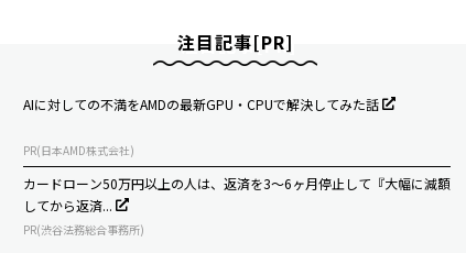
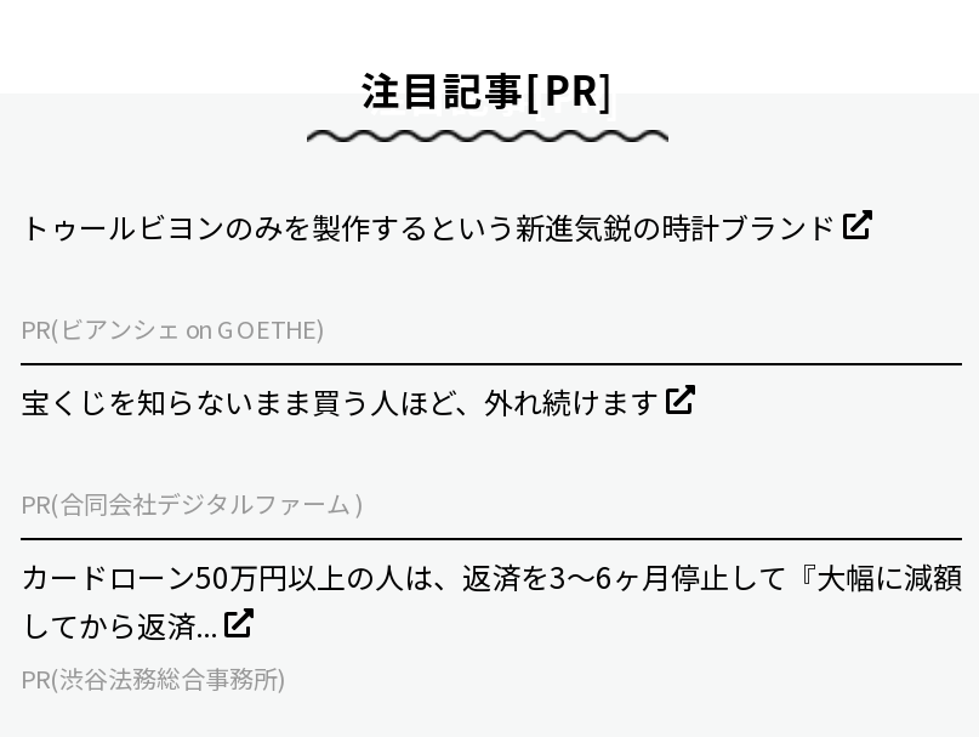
[23,94,382,158] AIに対しての不満をAMDの最新GPU・CPUで解決してみた話 | PR(日本AMD株式会社) -> [21,205,843,520] トゥールビヨンのみを製作するという新進気鋭の時計ブランド | PR(ビアンシェ on GOETHE) | 宝くじを知らないまま買う人ほど、外れ続けます | PR(合同会社デジタルファーム )

